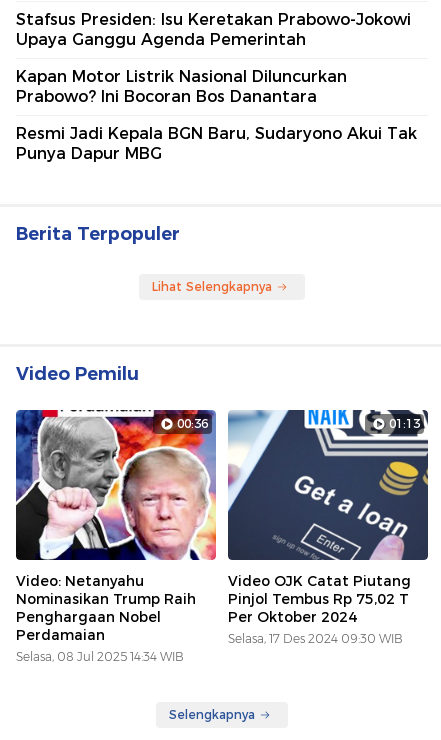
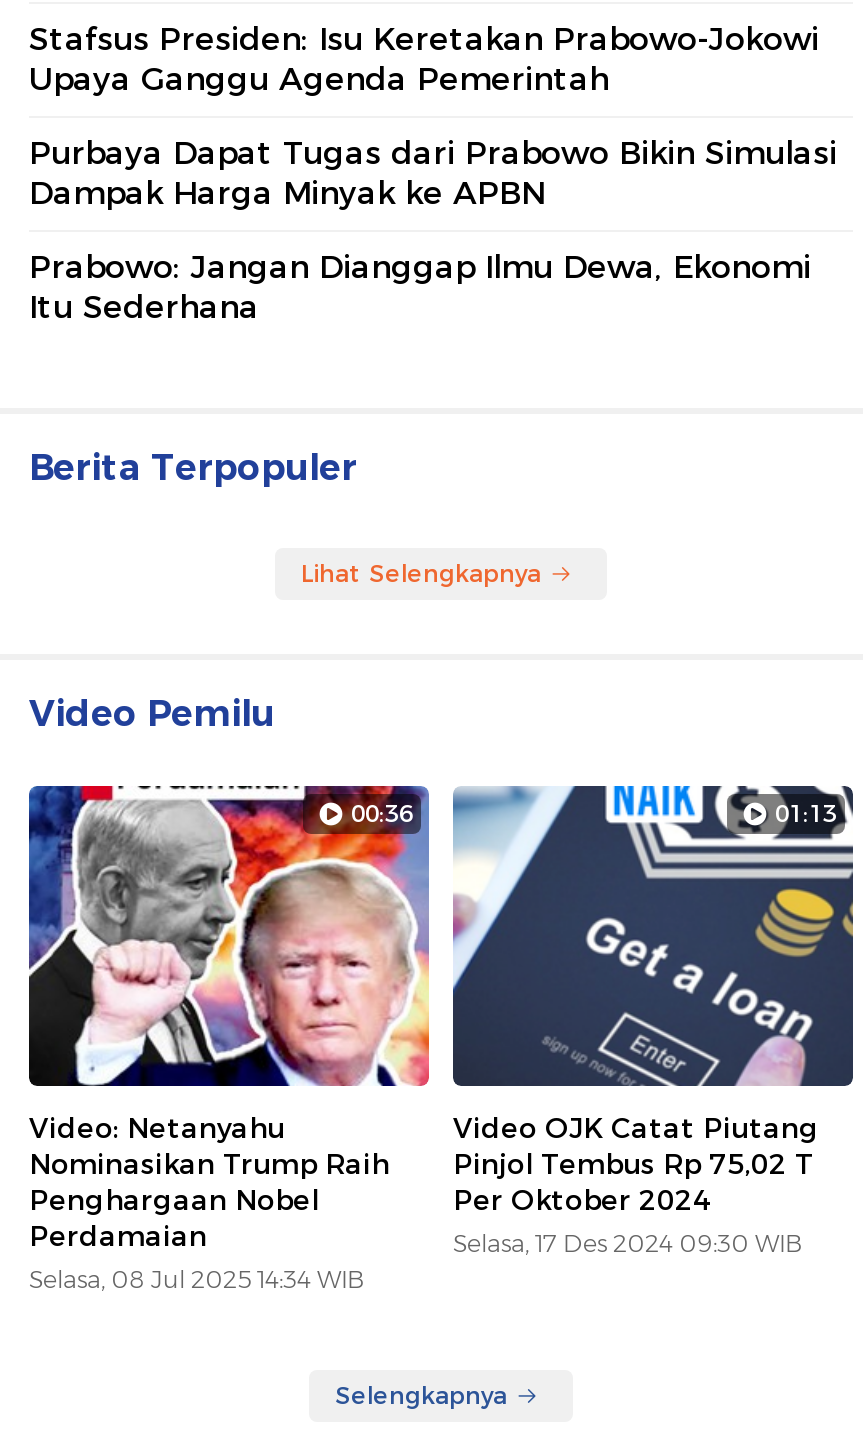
[16,67,347,106] Kapan Motor Listrik Nasional Diluncurkan | Prabowo? Ini Bocoran Bos Danantara -> [29,135,837,213] Purbaya Dapat Tugas dari Prabowo Bikin Simulasi | Dampak Harga Minyak ke APBN
[16,124,417,163] Resmi Jadi Kepala BGN Baru, Sudaryono Akui Tak | Punya Dapur MBG -> [29,249,811,327] Prabowo: Jangan Dianggap Ilmu Dewa, Ekonomi | Itu Sederhana

